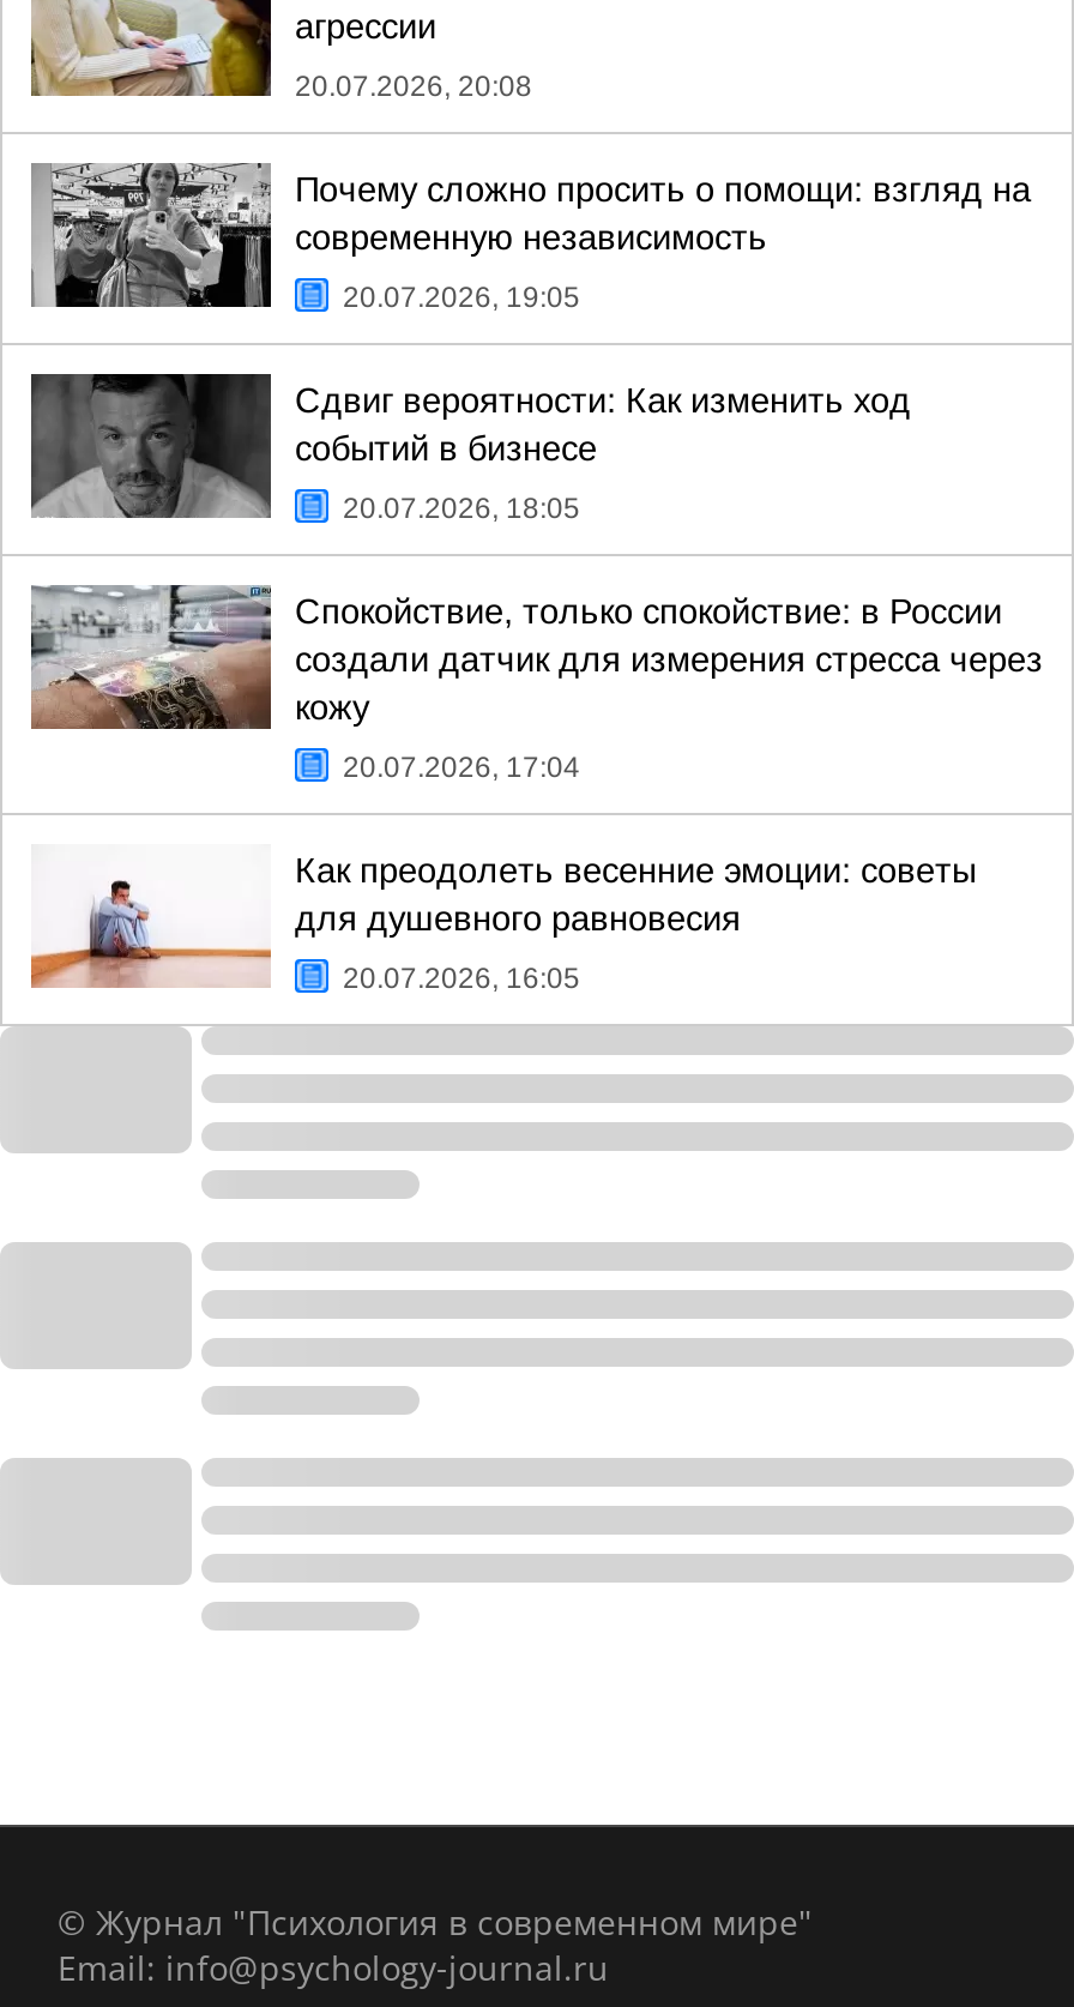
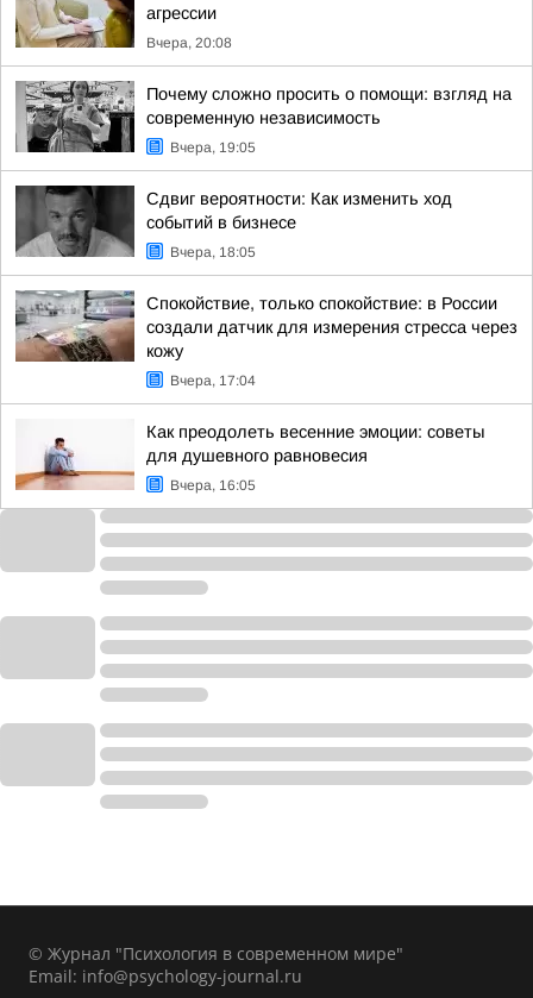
[295,70,532,103] 20.07.2026, 20:08 -> [146,34,232,51] Вчера, 20:08
[343,281,580,314] 20.07.2026, 19:05 -> [170,139,256,156] Вчера, 19:05
[343,492,580,525] 20.07.2026, 18:05 -> [170,244,256,261] Вчера, 18:05
[343,751,580,784] 20.07.2026, 17:04 -> [170,372,256,389] Вчера, 17:04
[343,962,580,995] 20.07.2026, 16:05 -> [170,477,256,494] Вчера, 16:05

